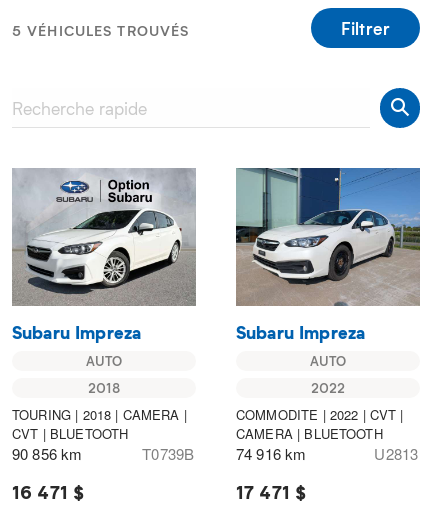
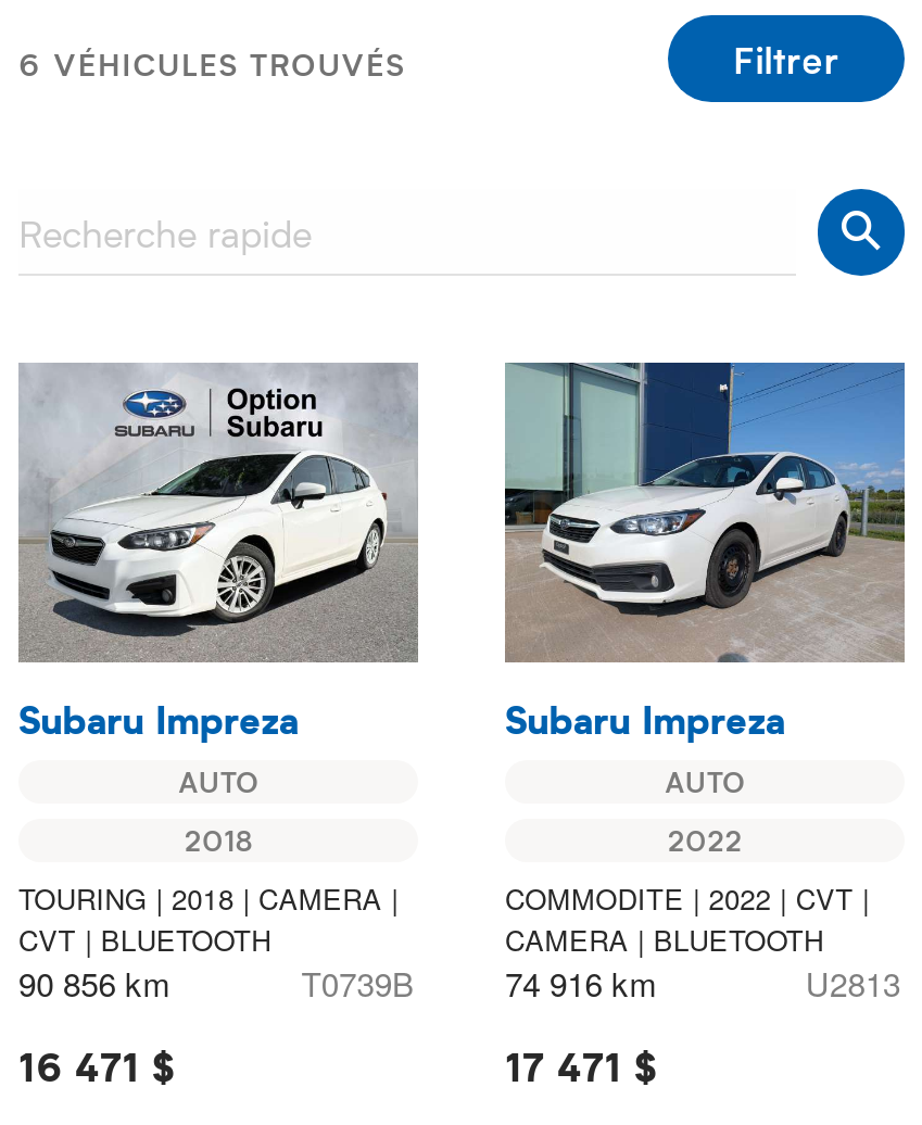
[12,21,189,40] 5 VÉHICULES TROUVÉS -> [18,43,406,85] 6 VÉHICULES TROUVÉS

